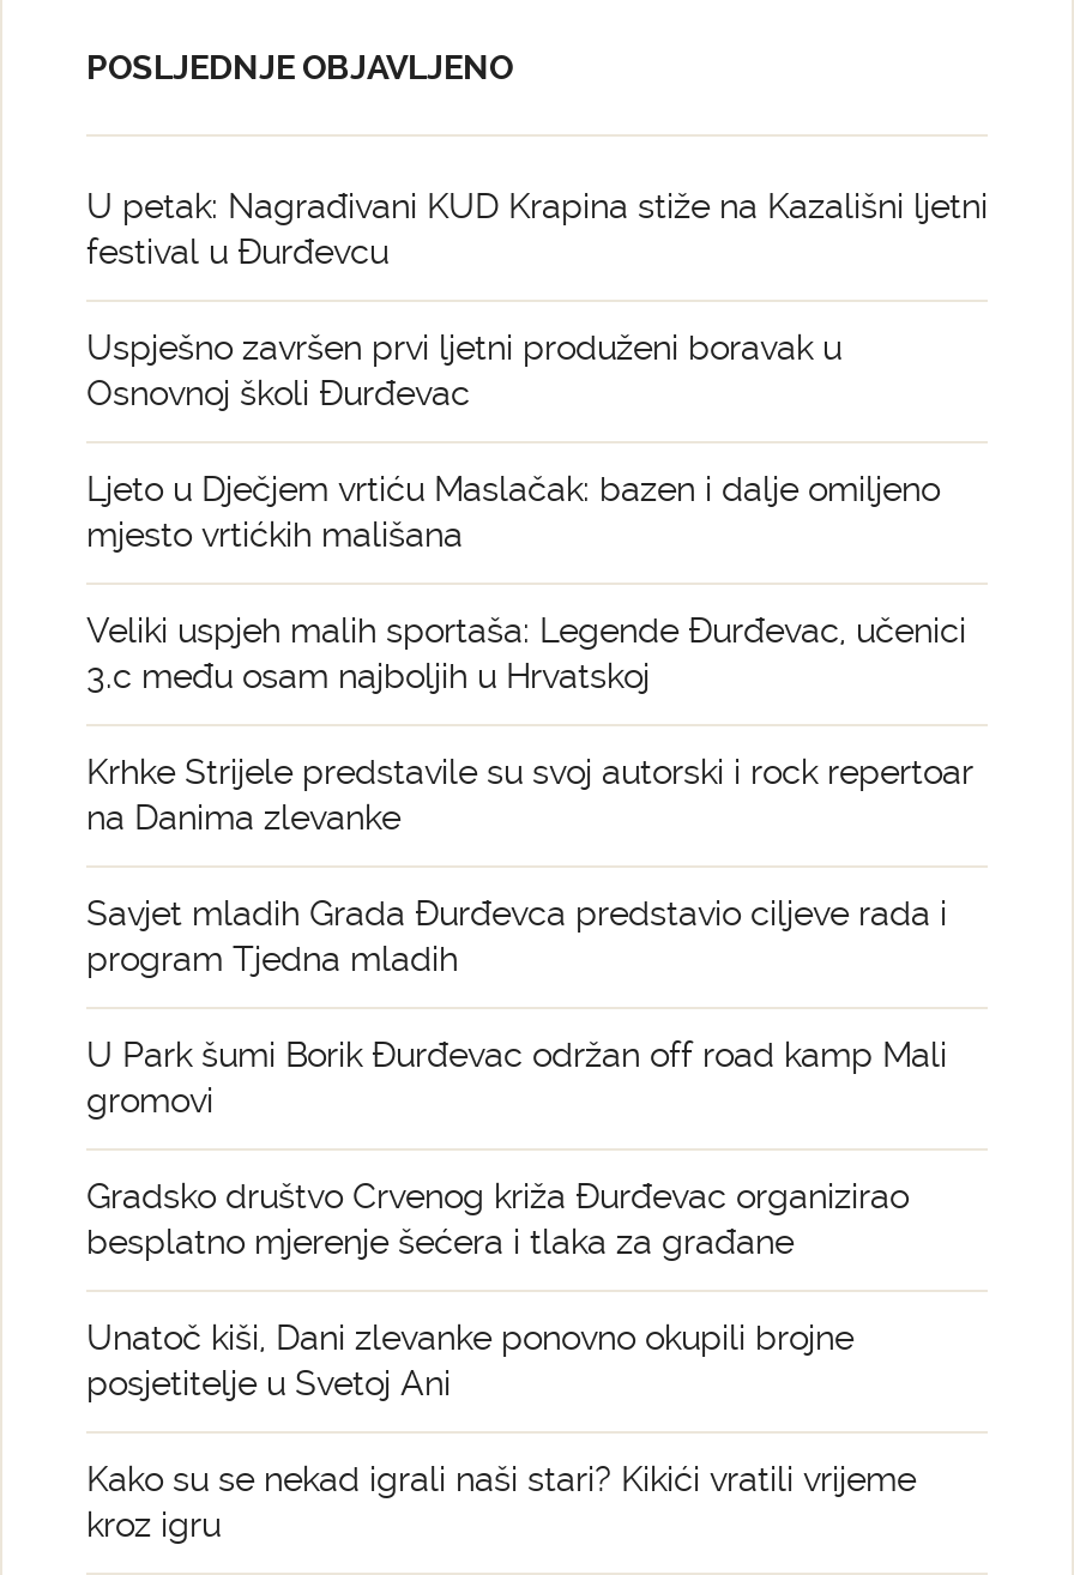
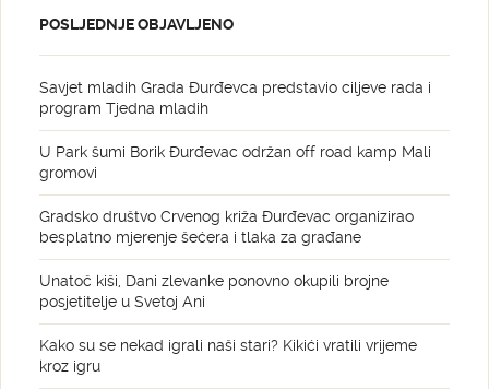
[86,187,988,837] U petak: Nagrađivani KUD Krapina stiže na Kazališni ljetni | festival u Đurđevcu | Uspješno završen prvi ljetni produženi boravak u | Osnovnoj školi Đurđevac | Ljeto u Dječjem vrtiću Maslačak: bazen i dalje omiljeno | mjesto vrtićkih mališana | Veliki uspjeh malih sportaša: Legende Đurđevac, učenici | 3.c među osam najboljih u Hrvatskoj | Krhke Strijele predstavile su svoj autorski i rock repertoar | na Danima zlevanke -> none

